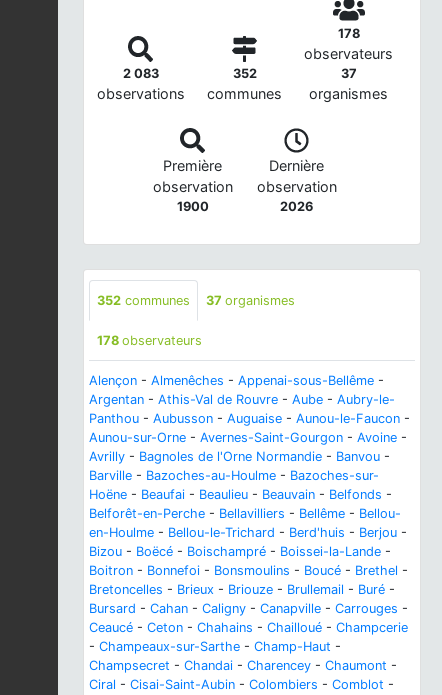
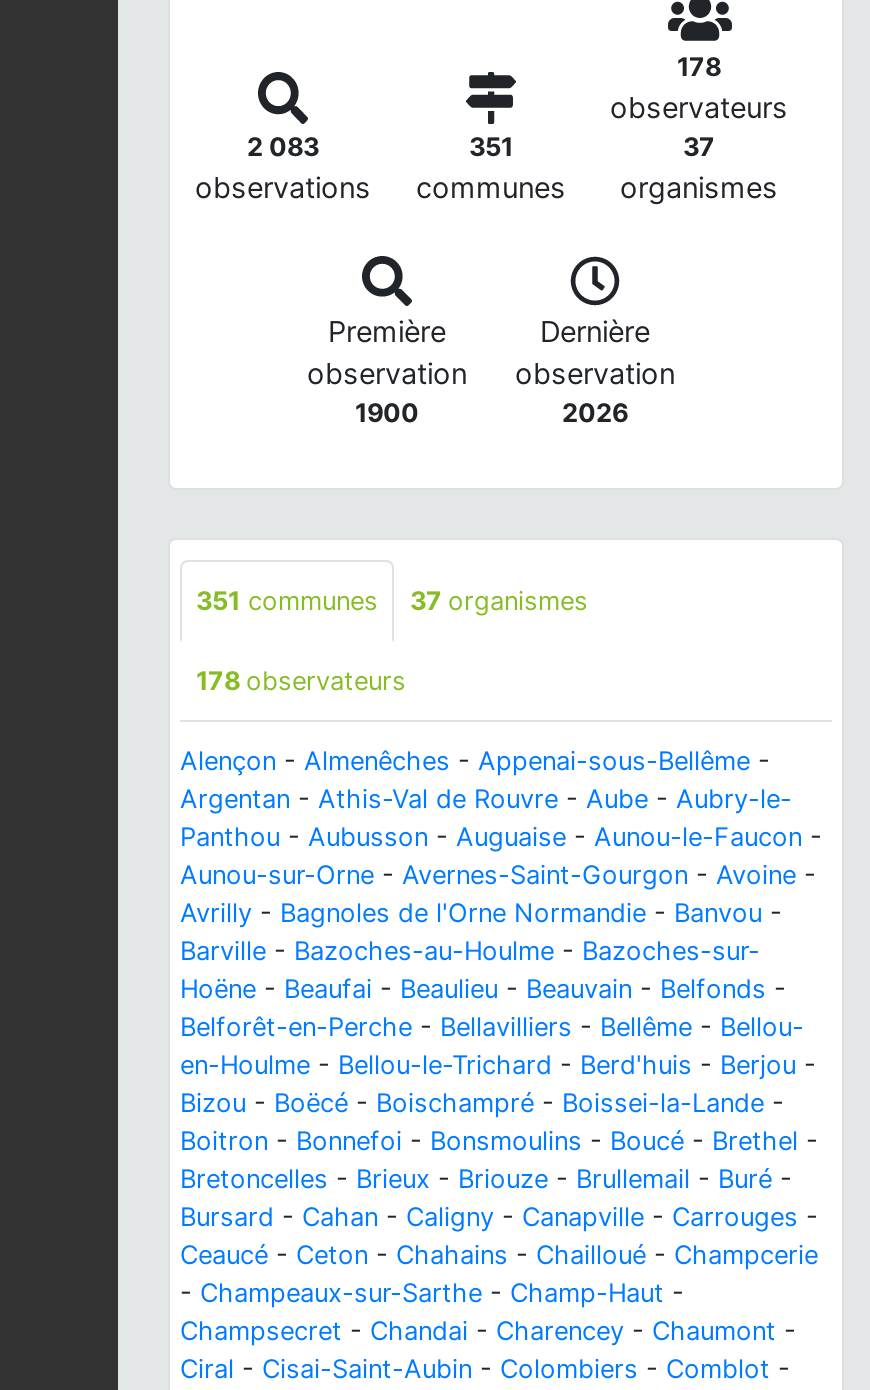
[232,66,256,81] 352 -> [469,131,513,161] 351
[97,293,295,308] 352 communes 37 organismes -> [196,586,588,616] 351 communes 37 organismes

